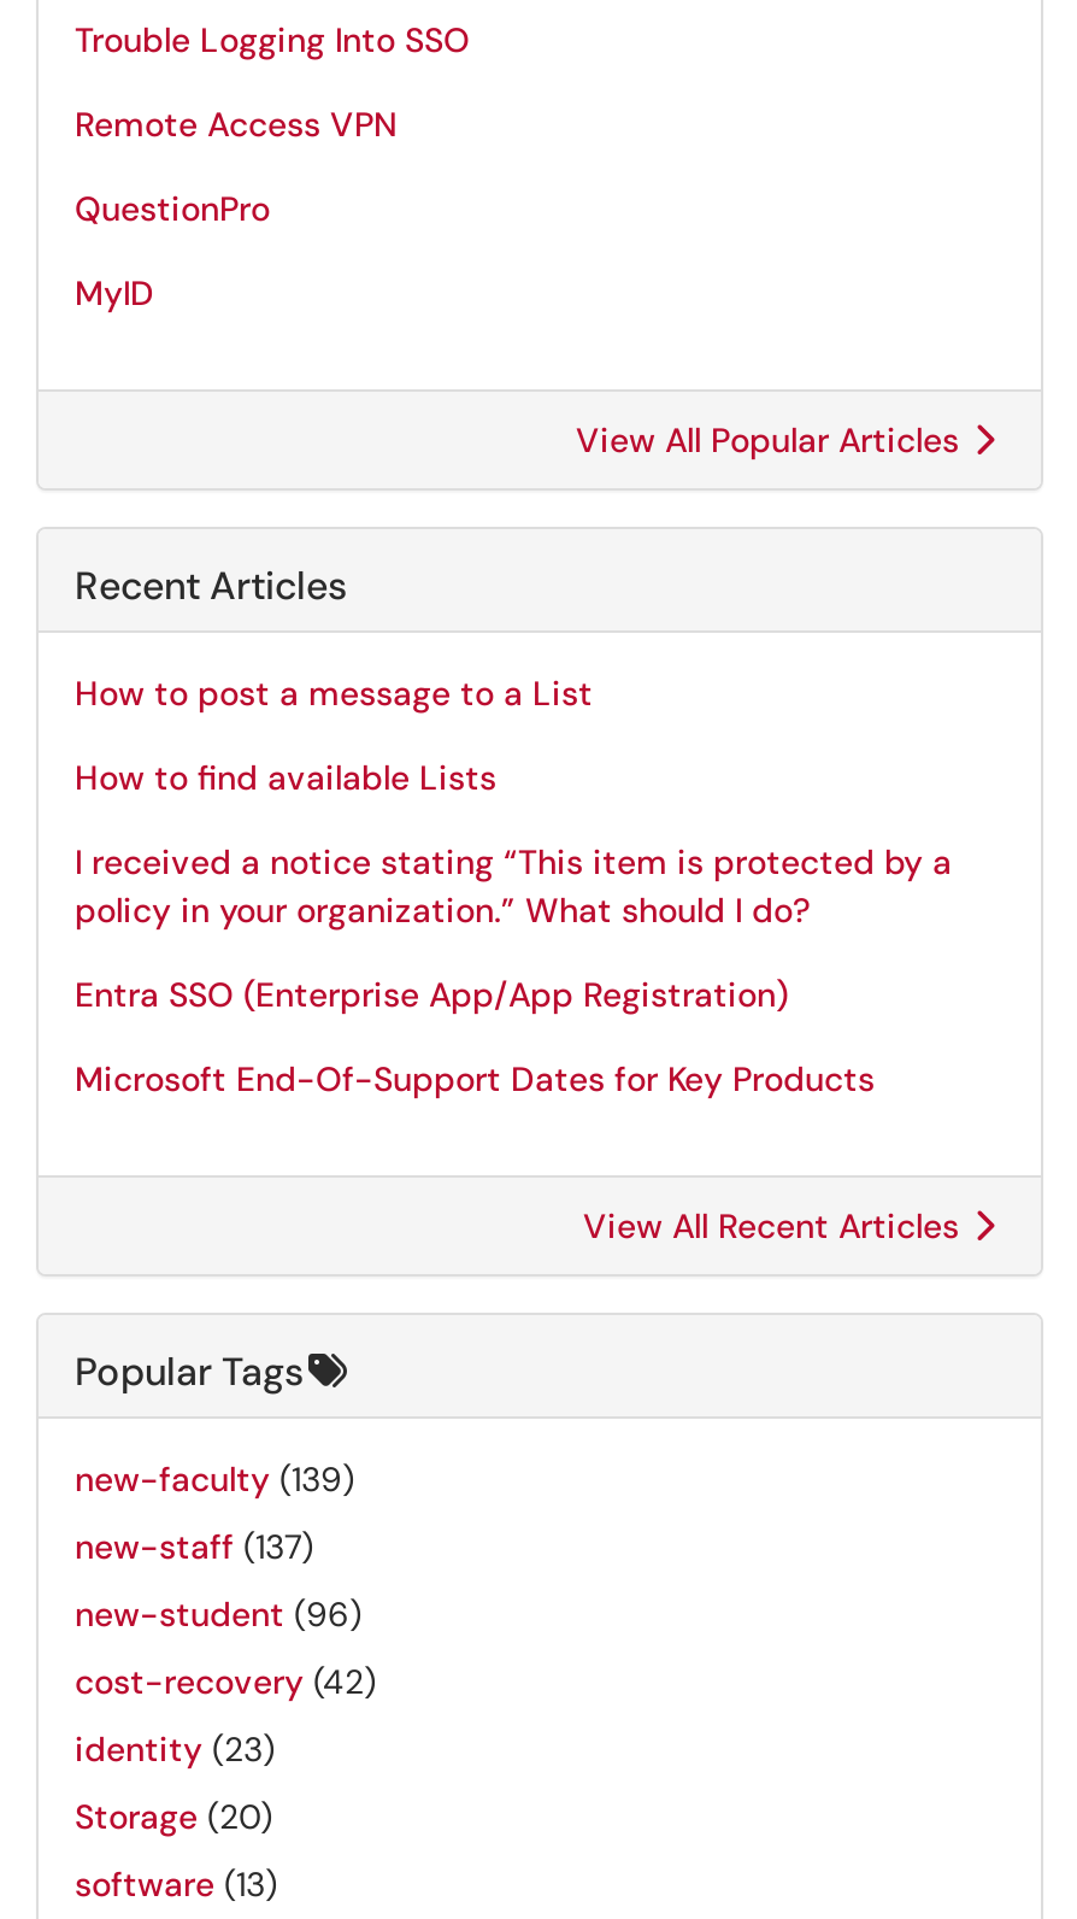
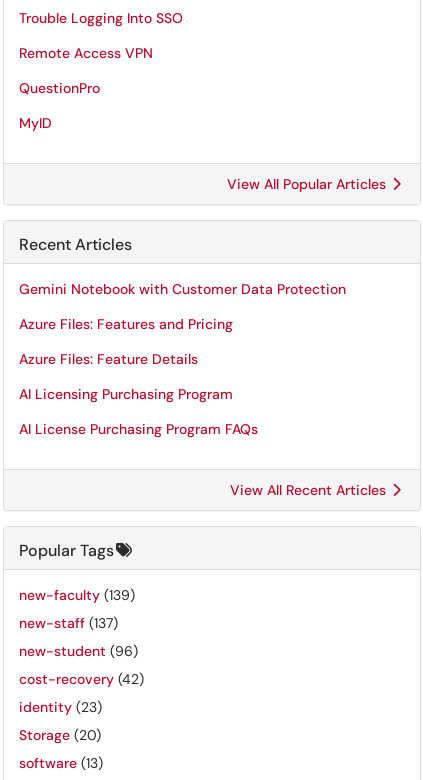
[75,671,593,715] How to post a message to a List -> [19,280,346,298] Gemini Notebook with Customer Data Protection
[75,756,496,799] How to find available Lists -> [19,315,233,333] Azure Files: Features and Pricing
[75,840,952,932] I received a notice stating “This item is protected by a | policy in your organization.” What should I do? -> [19,350,198,368] Azure Files: Feature Details
[75,973,788,1016] Entra SSO (Enterprise App/App Registration) -> [19,385,233,403] AI Licensing Purchasing Program
[75,1057,875,1101] Microsoft End-Of-Support Dates for Key Products -> [19,420,258,438] AI License Purchasing Program FAQs

